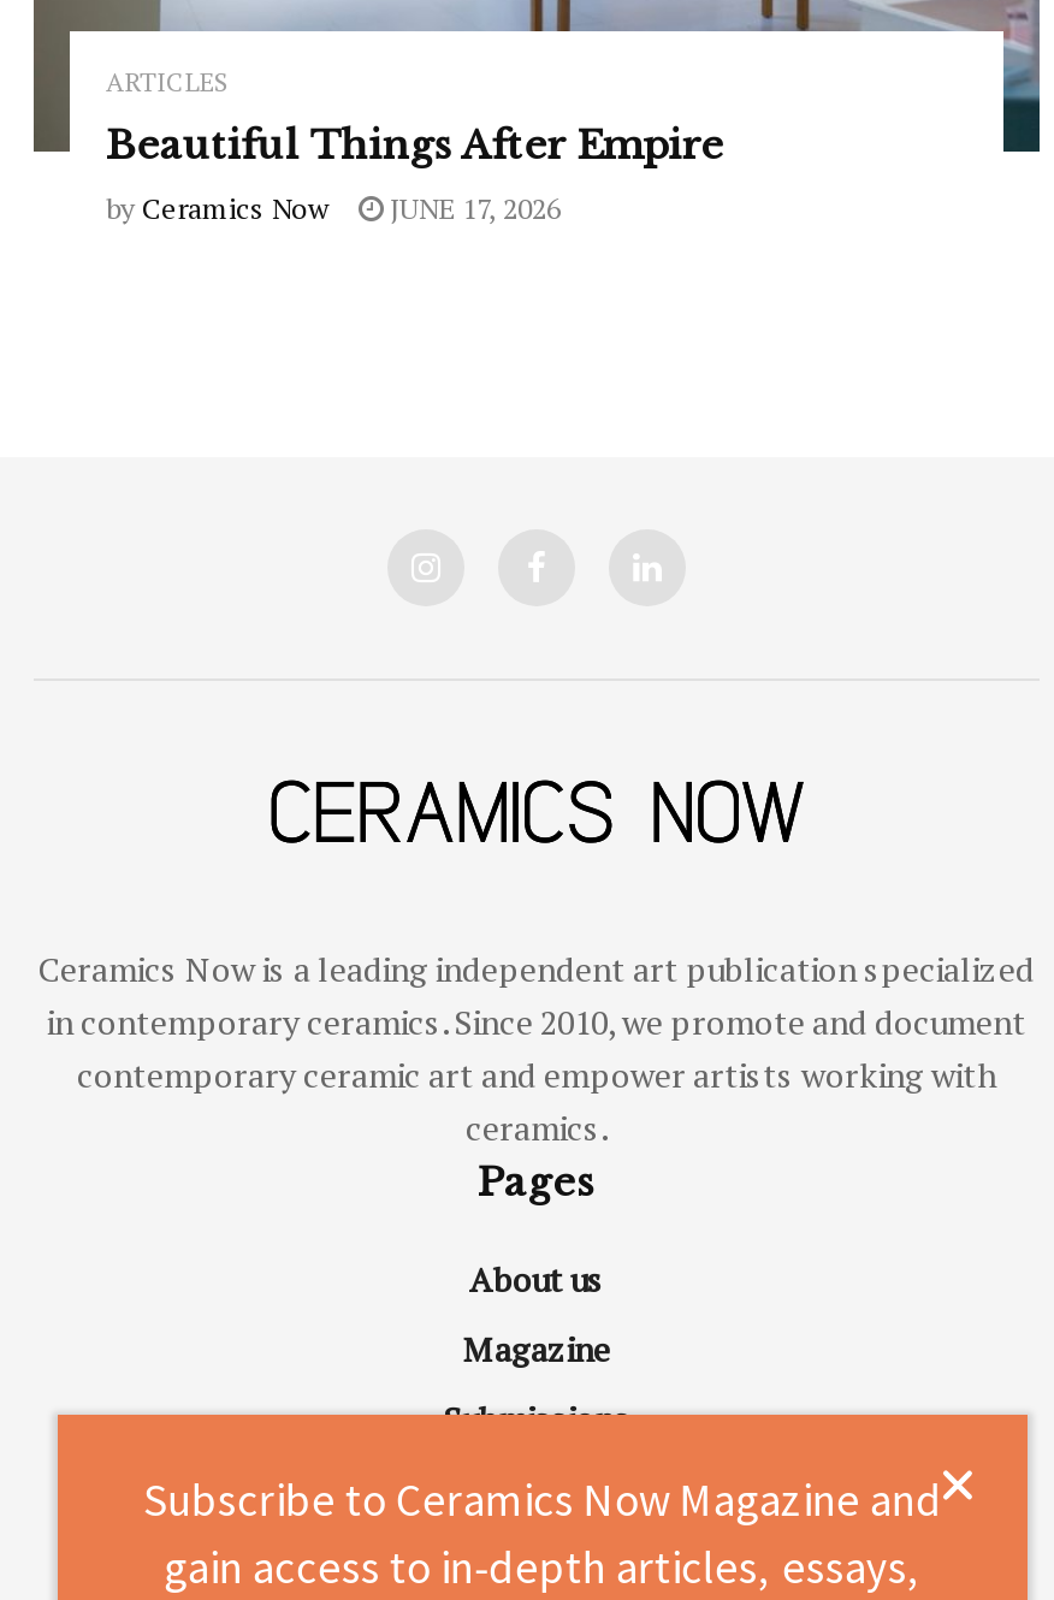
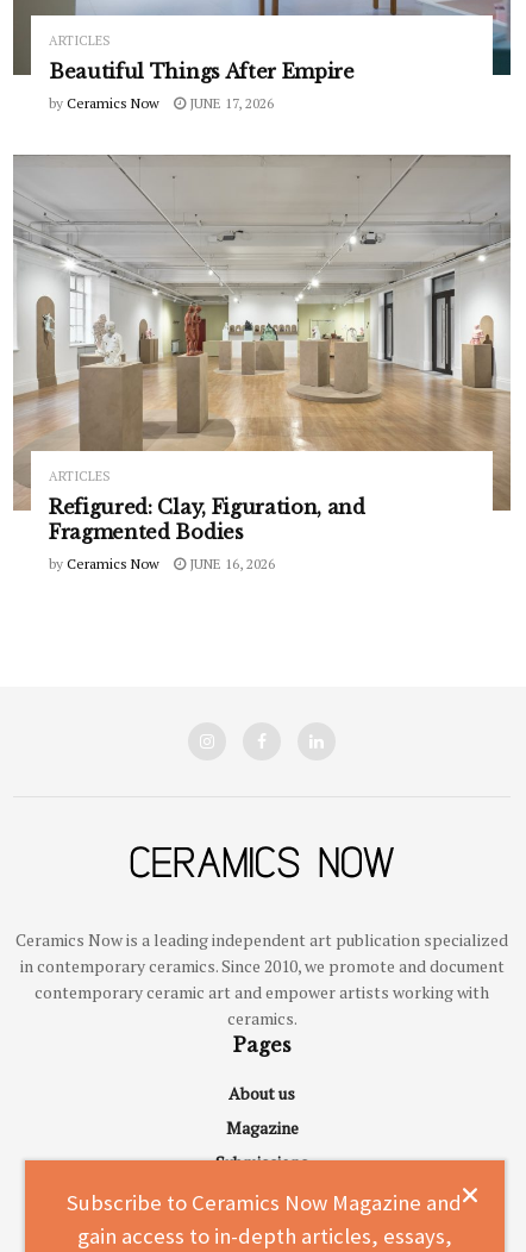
none -> [12,154,512,572] [image] | ARTICLES | Refigured: Clay, Figuration, and | Fragmented Bodies | by Ceramics Now | JUNE 16, 2026

